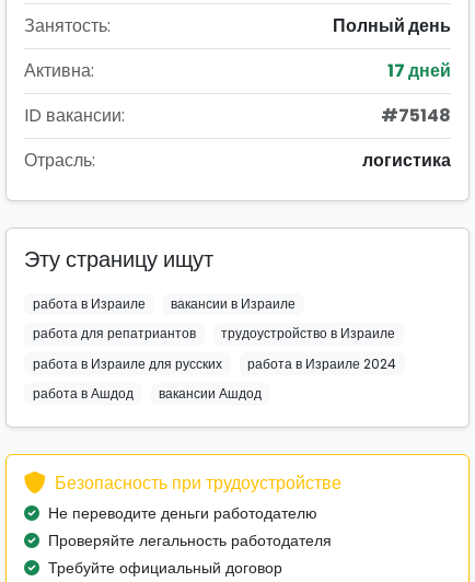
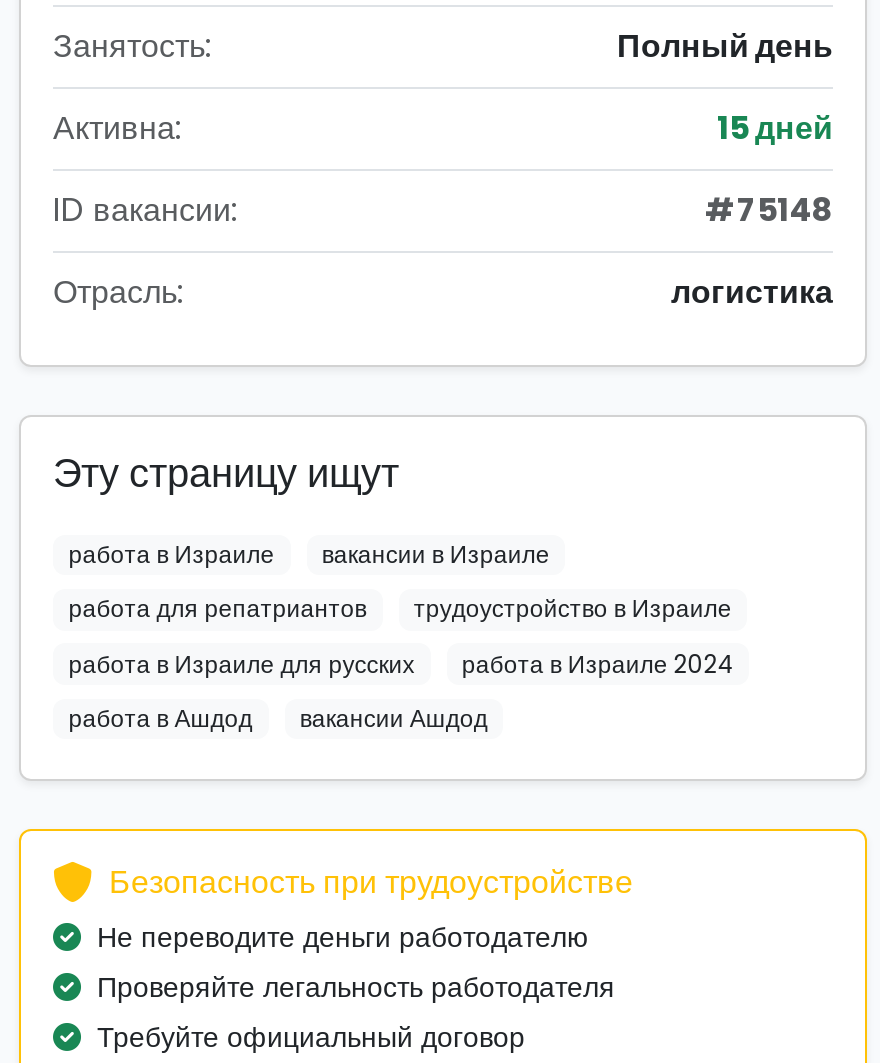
[387,58,451,83] 17 дней -> [717,106,833,152] 15 дней

